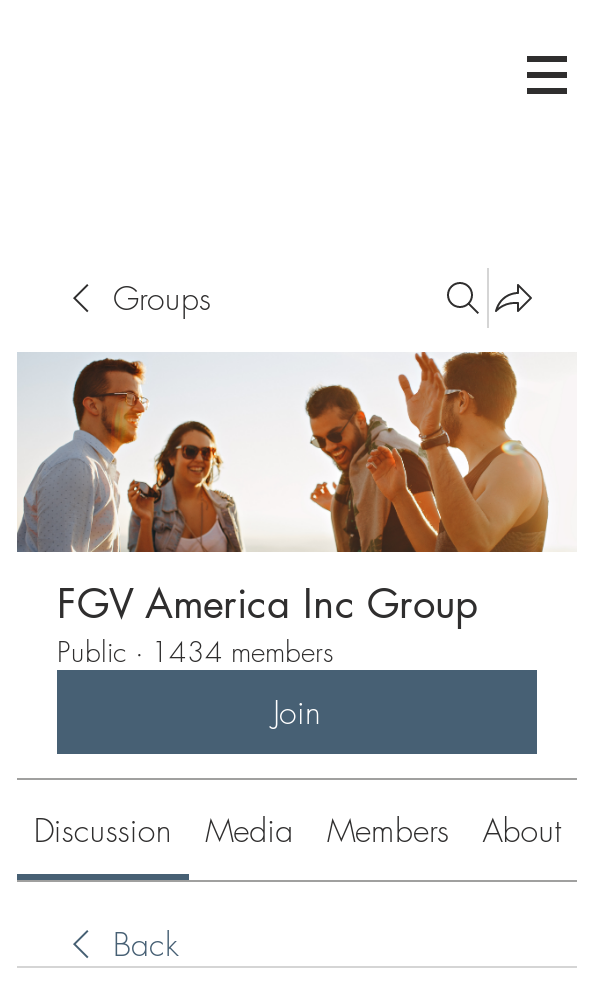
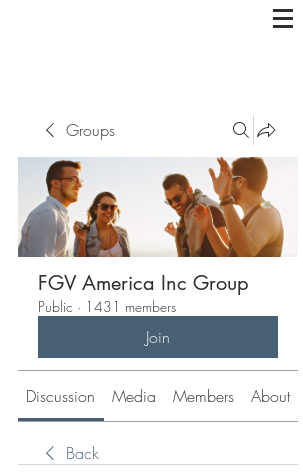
[57,632,333,670] Public · 1434 members -> [38,297,176,316] Public · 1431 members

